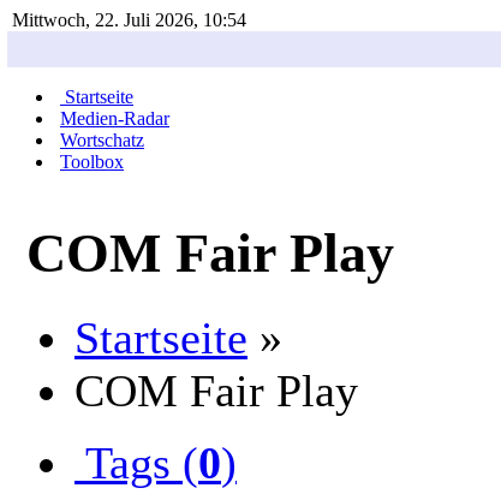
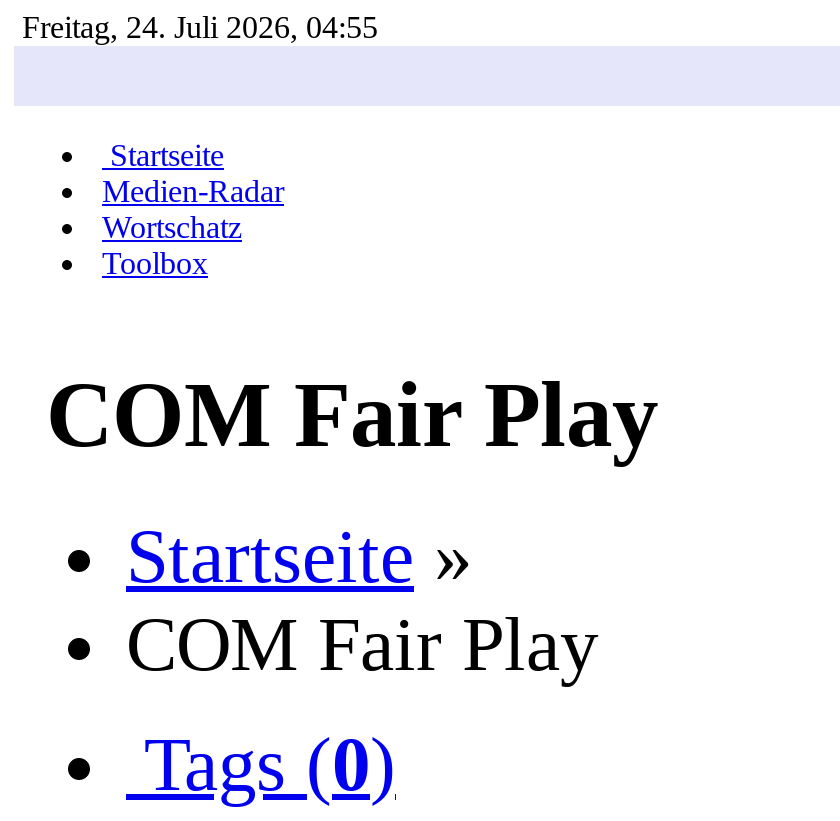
[12,10,246,30] Mittwoch, 22. Juli 2026, 10:54 -> [22,10,378,44] Freitag, 24. Juli 2026, 04:55

